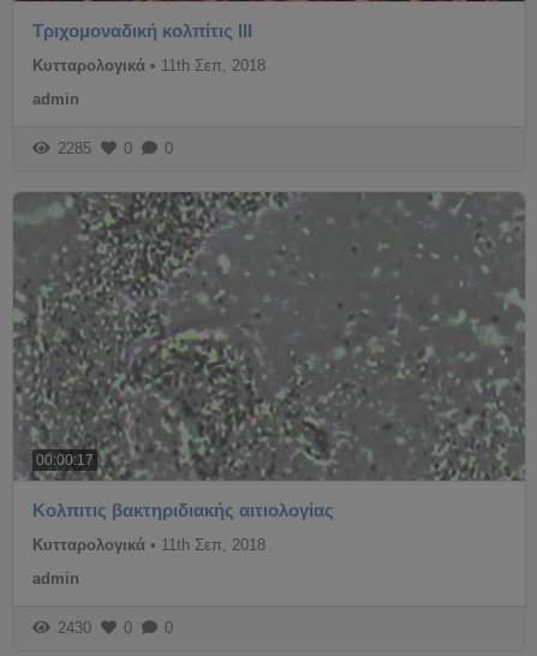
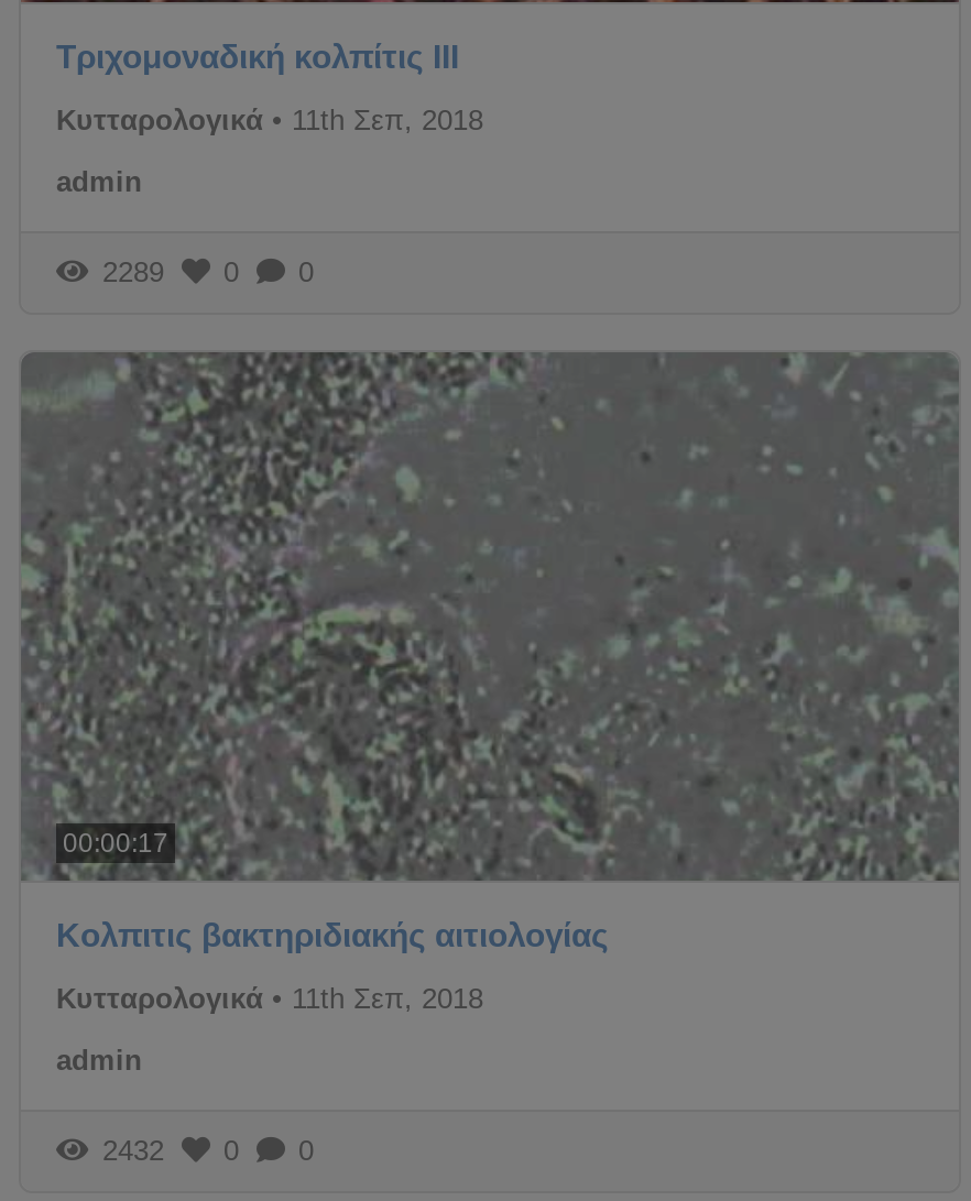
[53,139,173,157] 2285 0 0 -> [94,255,314,288] 2289 0 0
[53,618,173,636] 2430 0 0 -> [94,1133,314,1166] 2432 0 0

